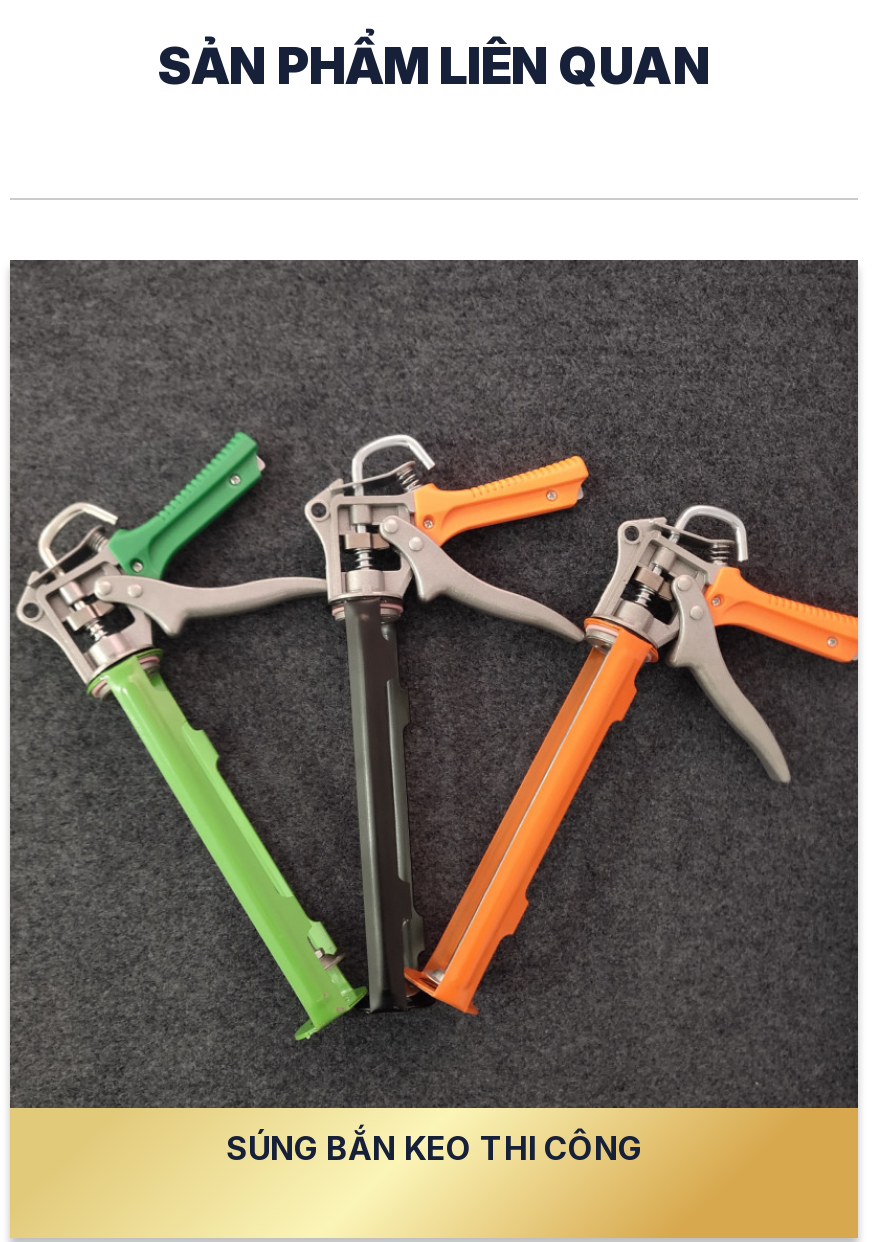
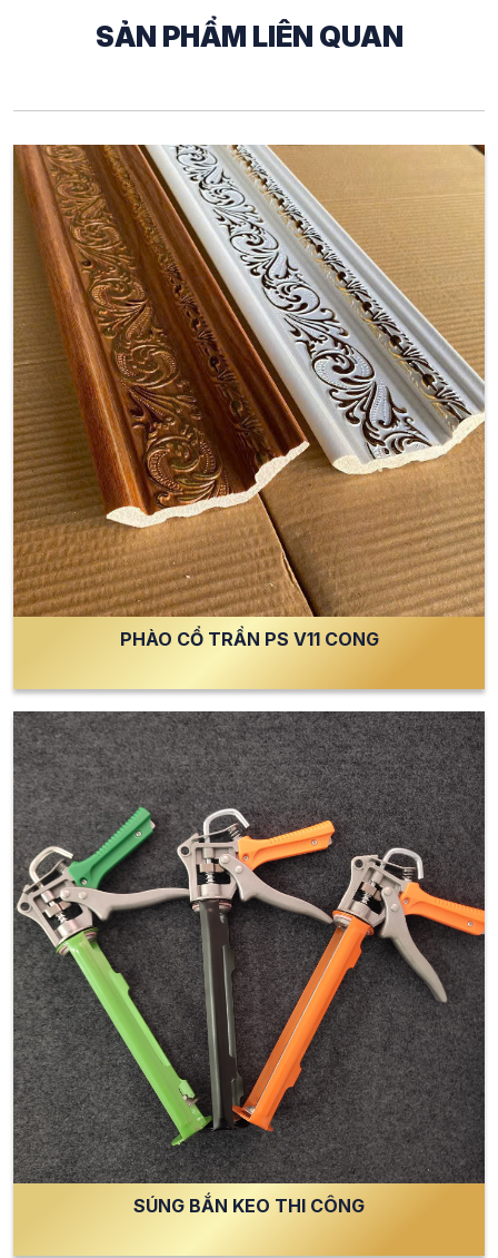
none -> [13,144,486,651] [image] | PHÀO CỔ TRẦN PS V11 CONG

